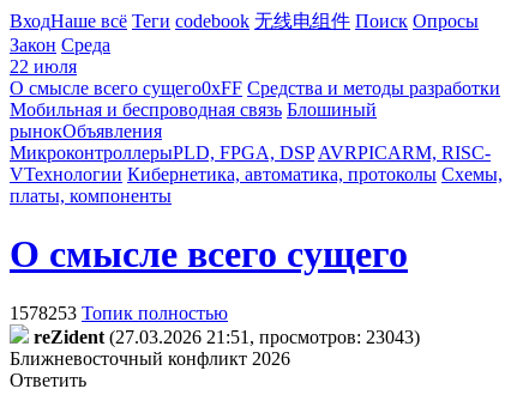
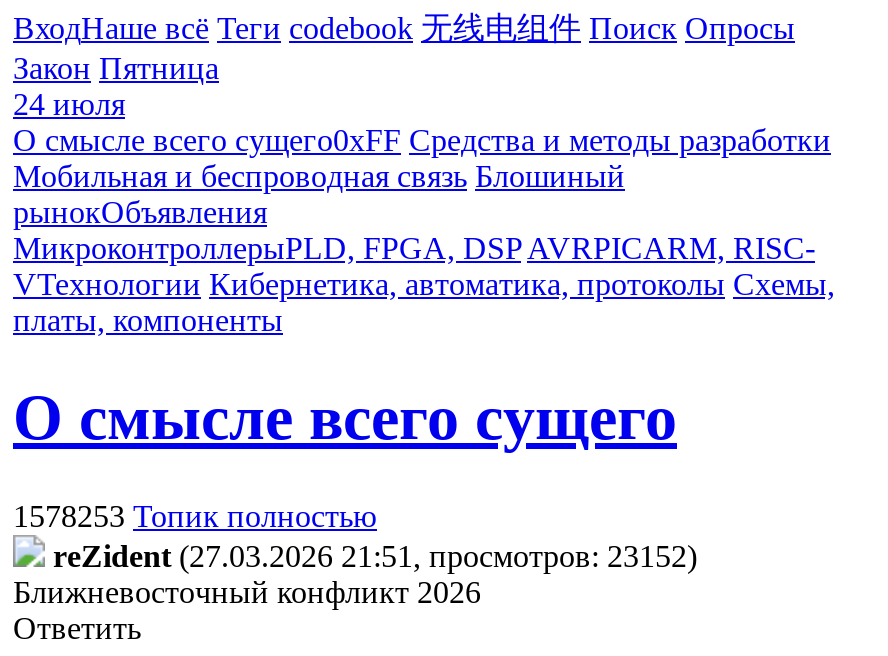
[10,35,110,55] Закон Среда -> [13,51,219,85] Закон Пятница
[10,56,77,77] 22 июля -> [13,87,125,121] 24 июля
[34,327,420,347] reZident (27.03.2026 21:51, просмотров: 23043) -> [53,539,697,573] reZident (27.03.2026 21:51, просмотров: 23152)

